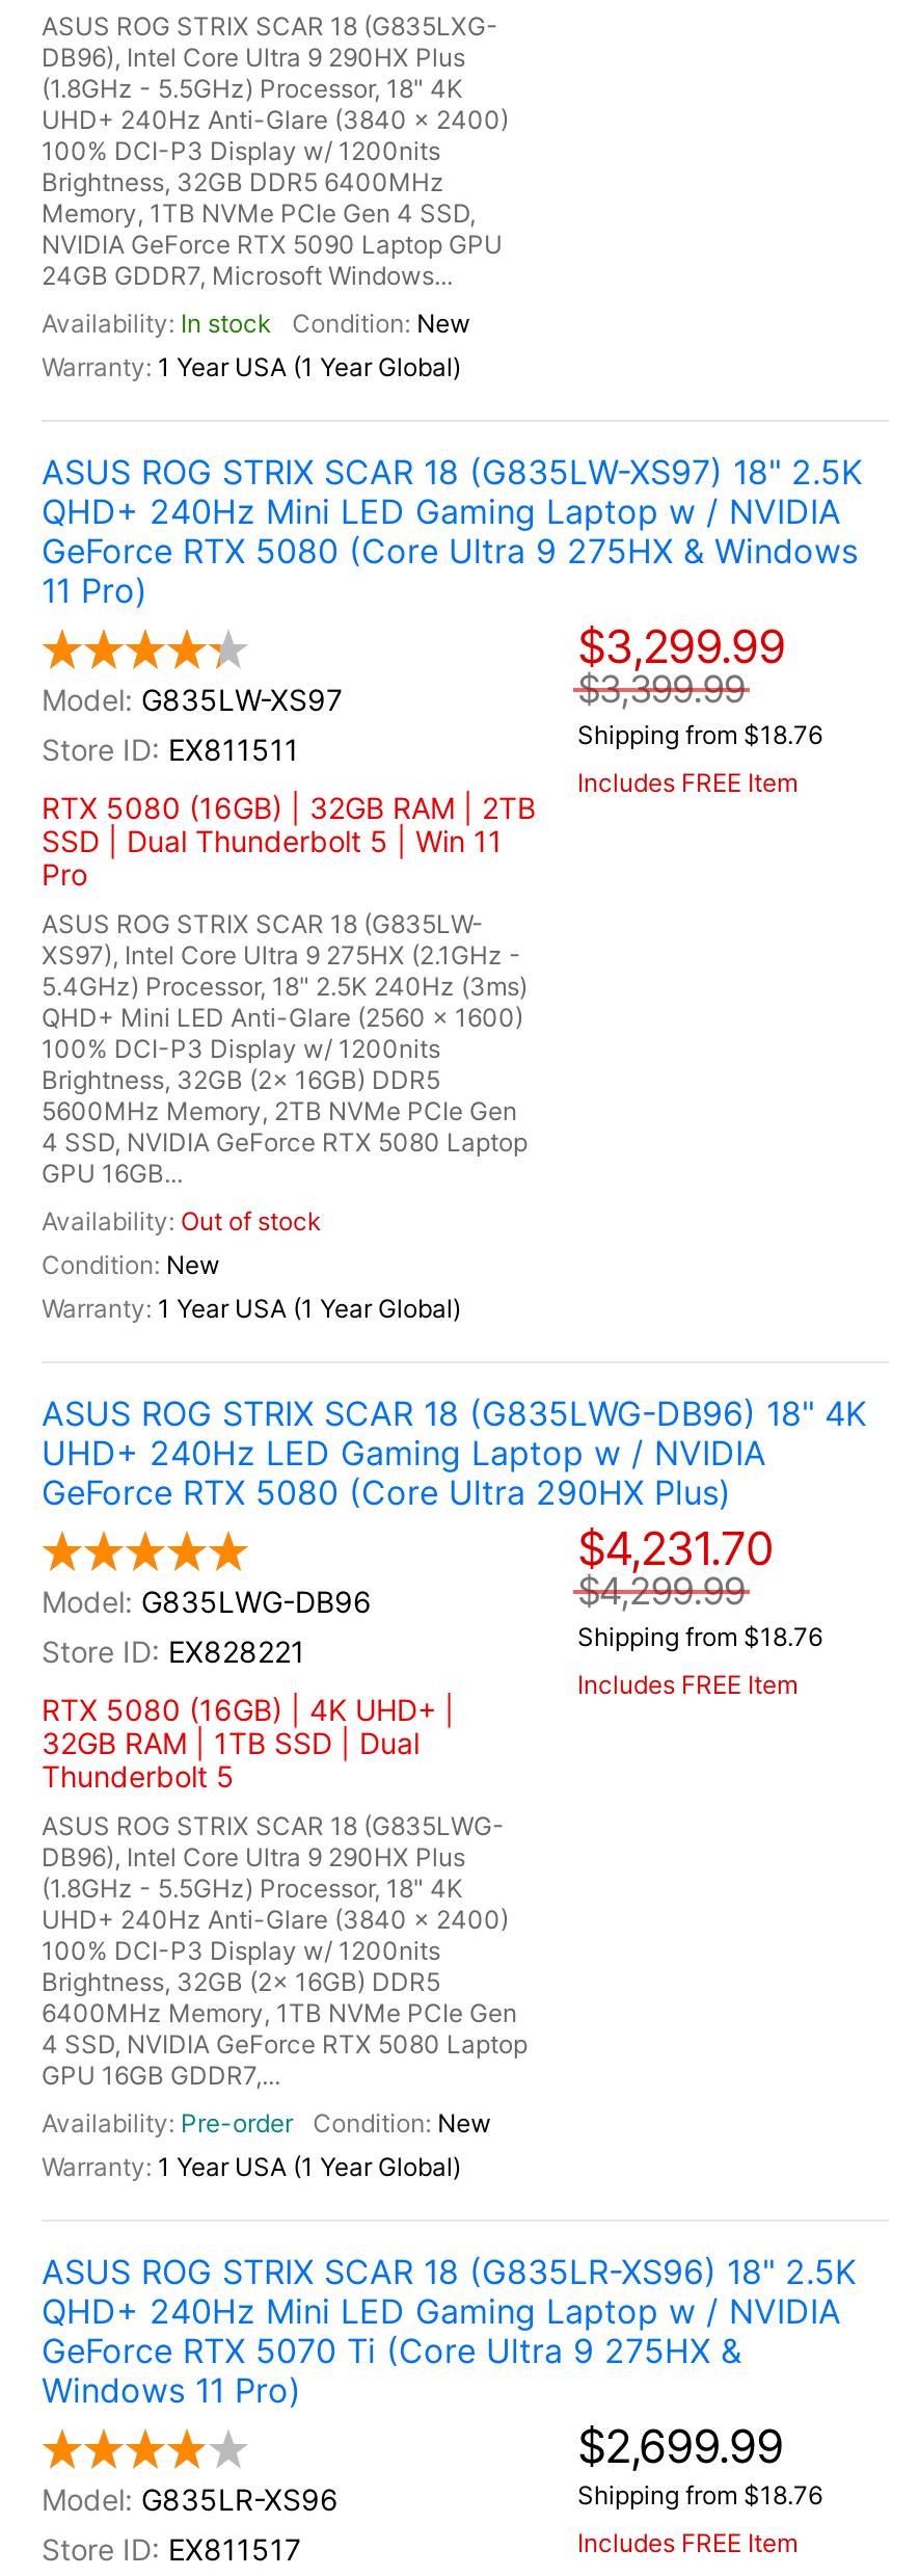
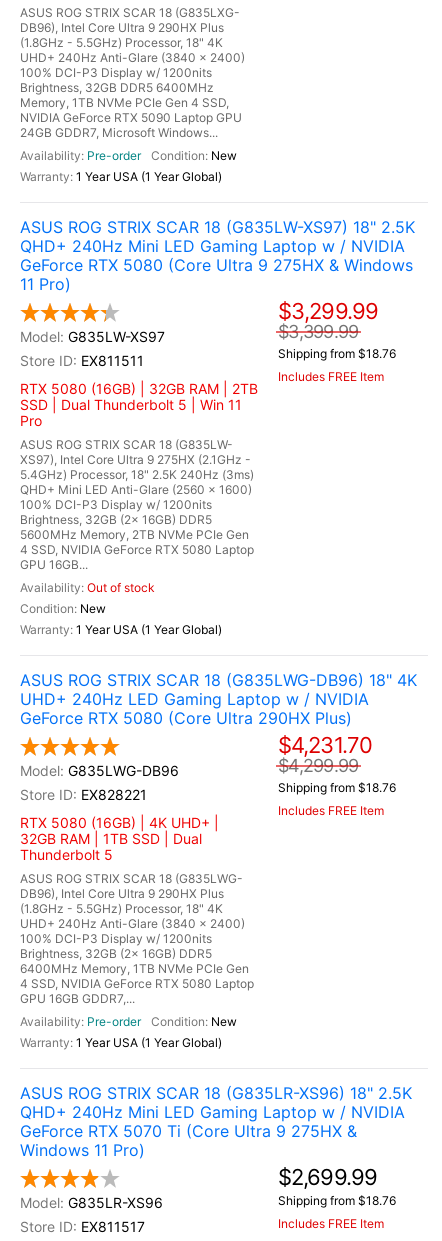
[181,308,272,339] In stock -> [87,148,141,163] Pre-order

